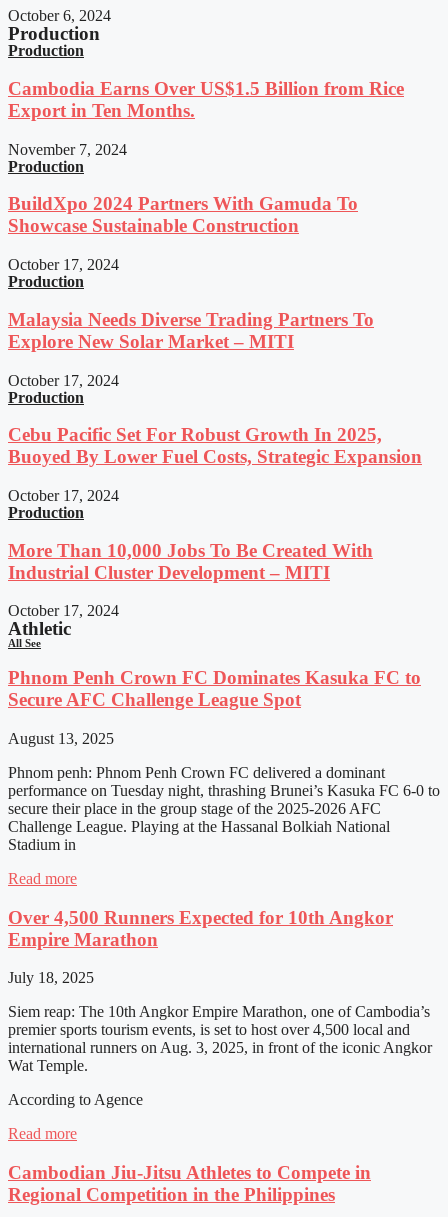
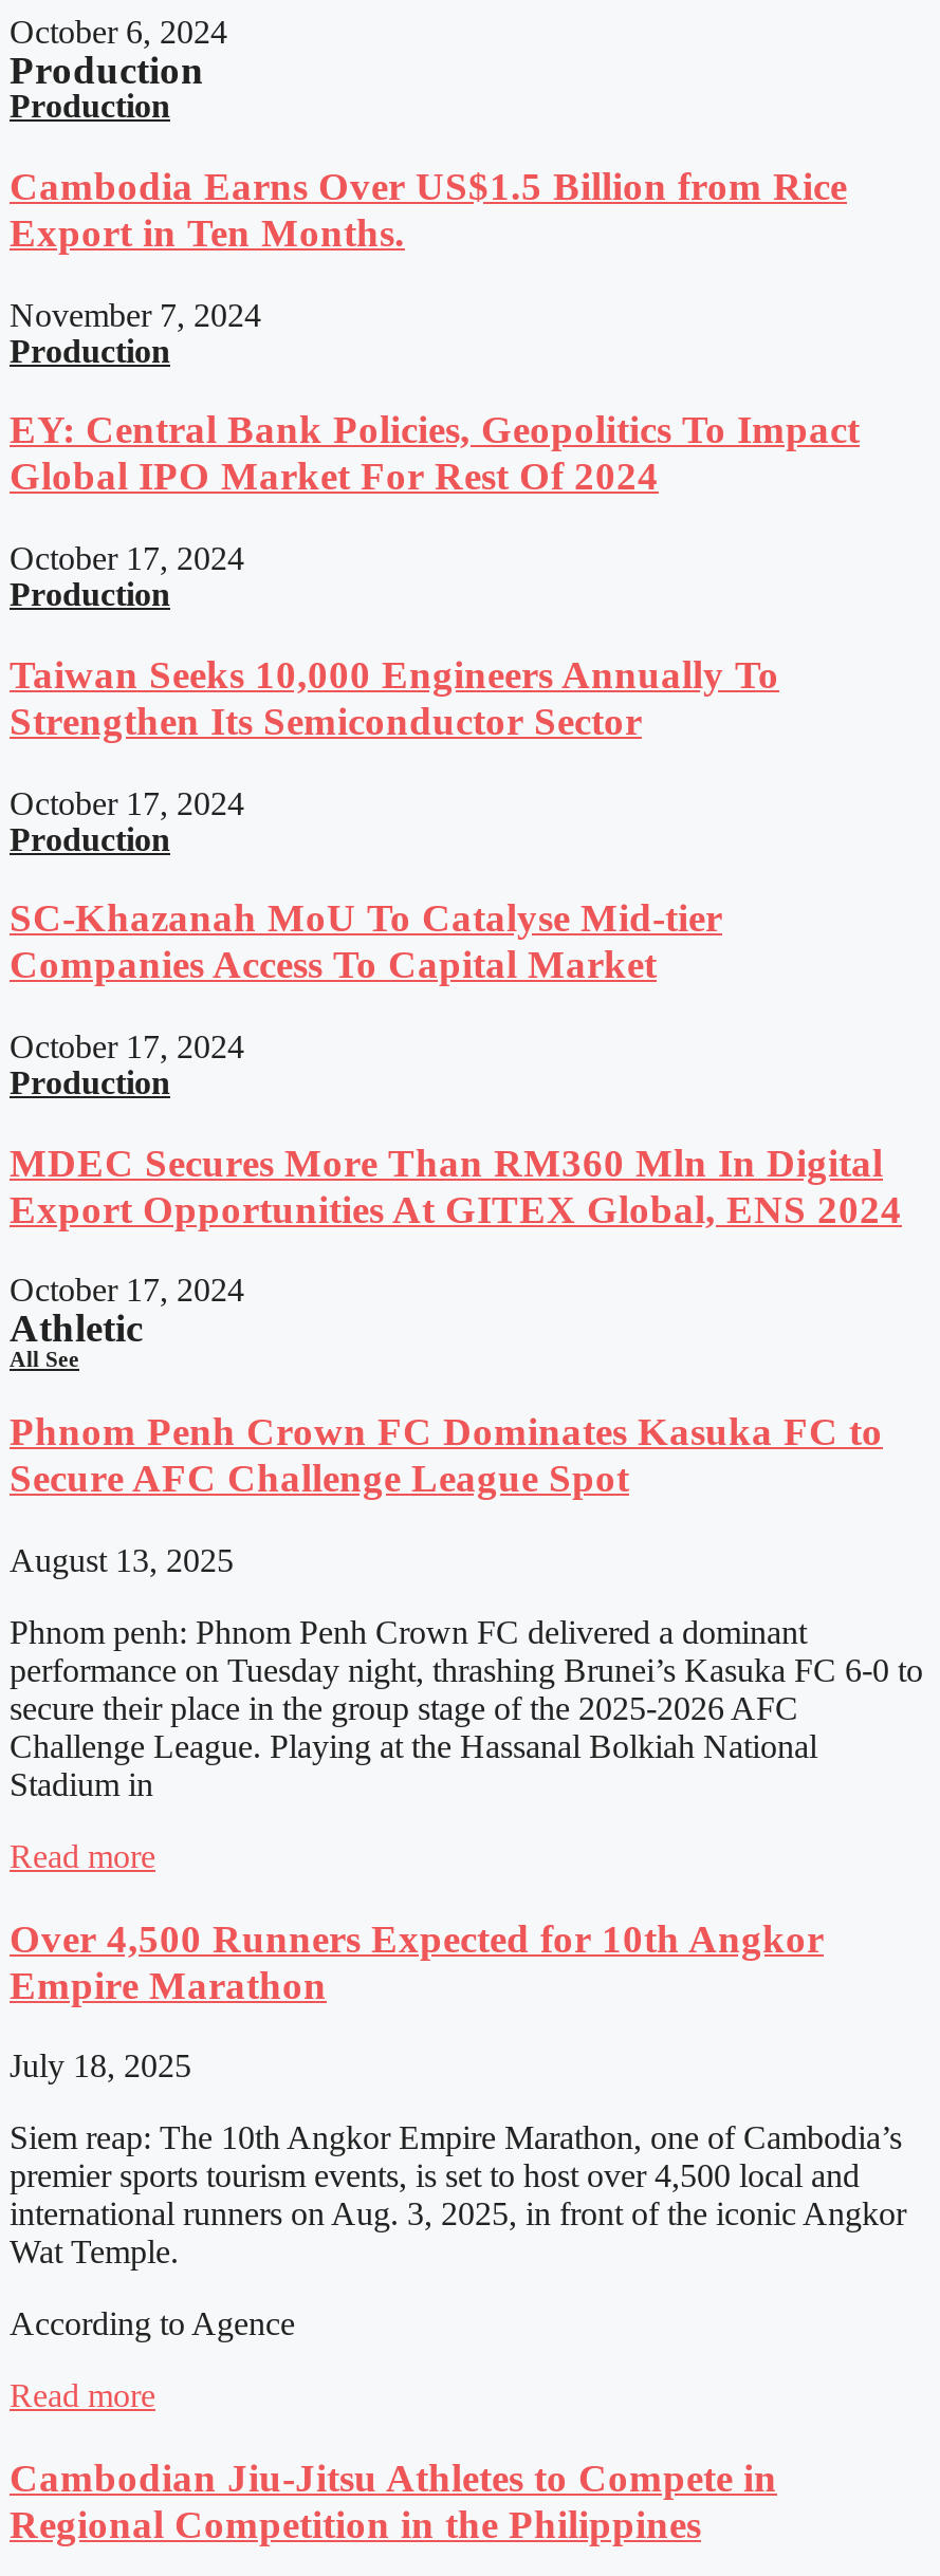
[8,193,358,236] BuildXpo 2024 Partners With Gamuda To | Showcase Sustainable Construction -> [10,408,860,498] EY: Central Bank Policies, Geopolitics To Impact | Global IPO Market For Rest Of 2024
[8,309,374,352] Malaysia Needs Diverse Trading Partners To | Explore New Solar Market – MITI -> [10,652,779,743] Taiwan Seeks 10,000 Engineers Annually To | Strengthen Its Semiconductor Sector
[8,424,422,467] Cebu Pacific Set For Robust Growth In 2025, | Buoyed By Lower Fuel Costs, Strategic Expansion -> [10,896,722,987] SC-Khazanah MoU To Catalyse Mid-tier | Companies Access To Capital Market
[8,540,373,583] More Than 10,000 Jobs To Be Created With | Industrial Cluster Development – MITI -> [10,1140,902,1231] MDEC Secures More Than RM360 Mln In Digital | Export Opportunities At GITEX Global, ENS 2024

